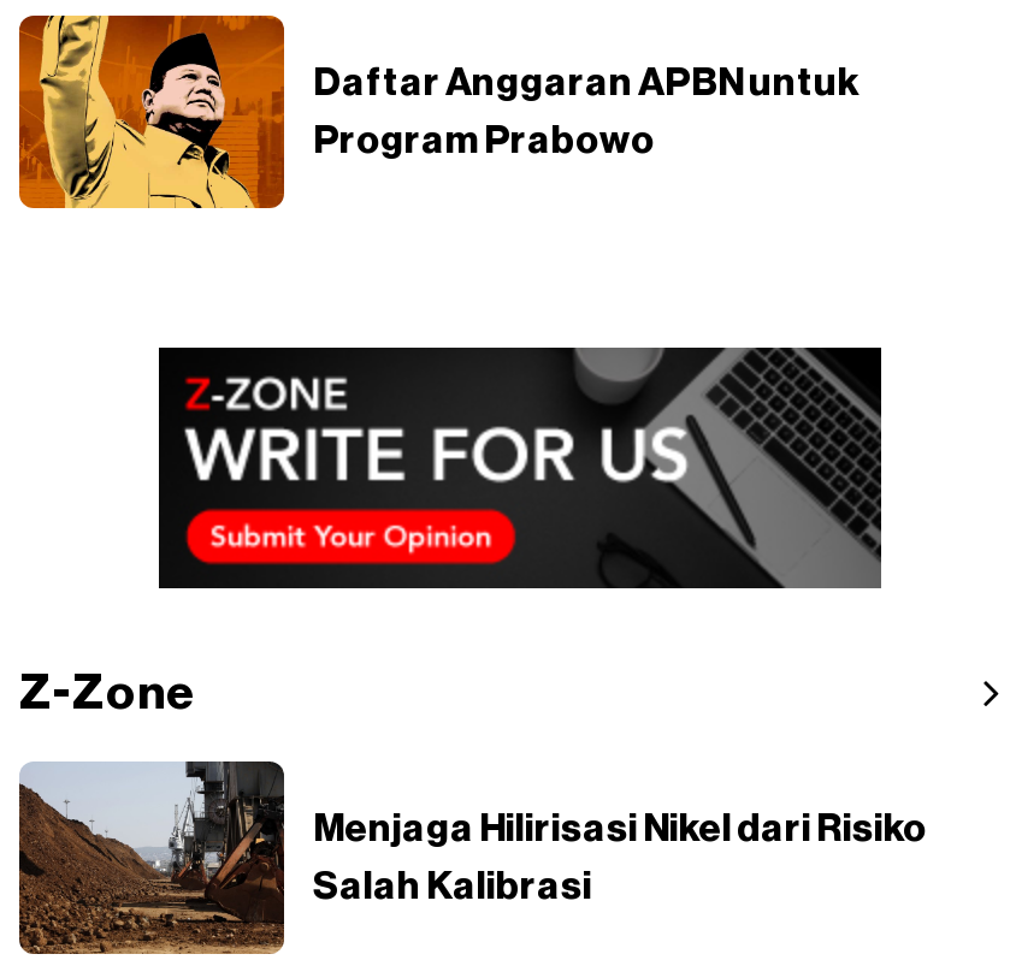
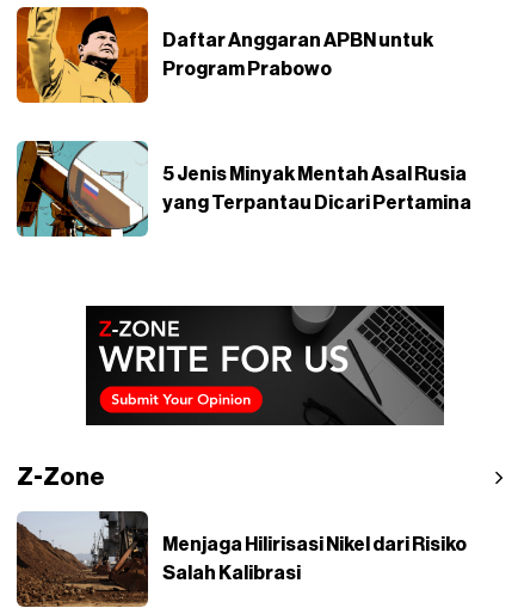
none -> [16,140,471,238] [image] | 5 Jenis Minyak Mentah Asal Rusia | yang Terpantau Dicari Pertamina

